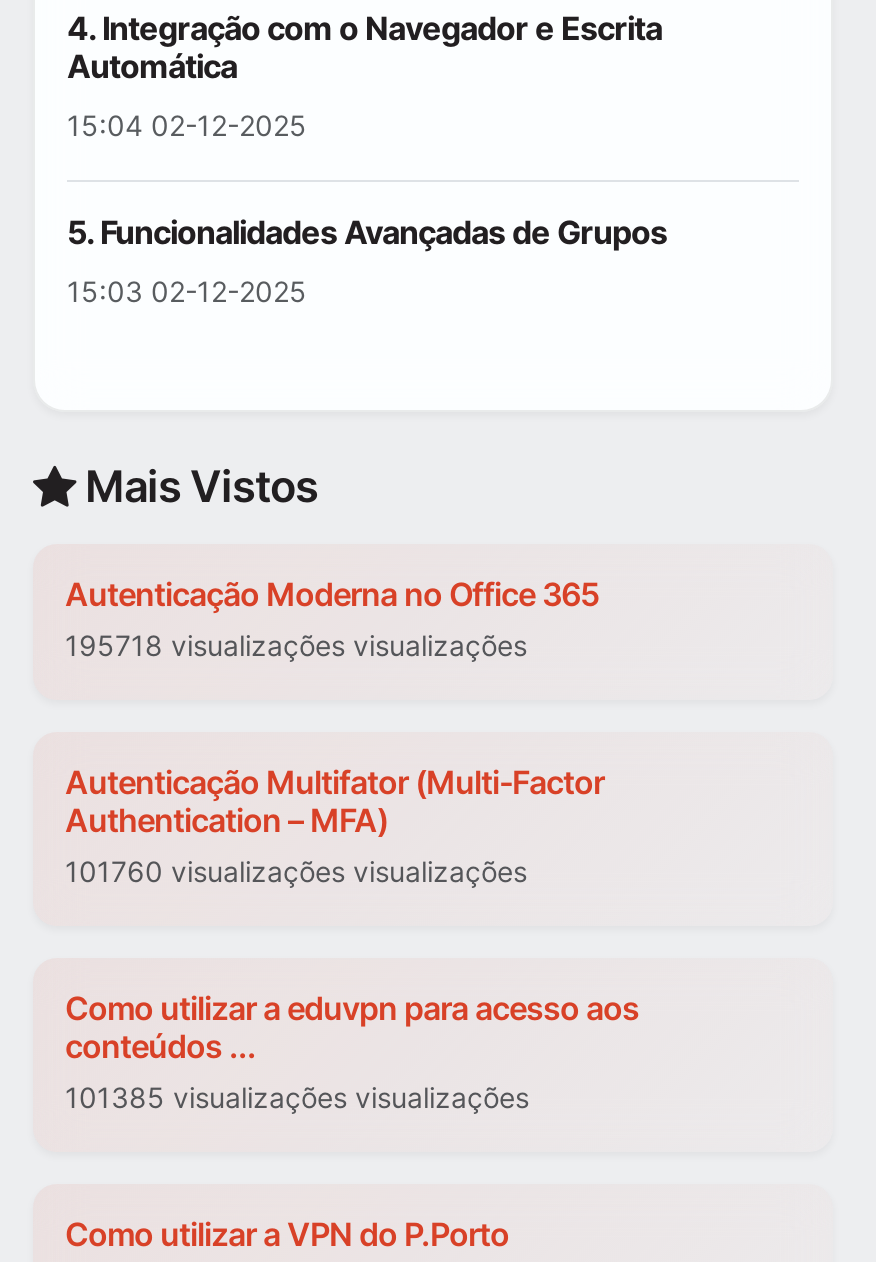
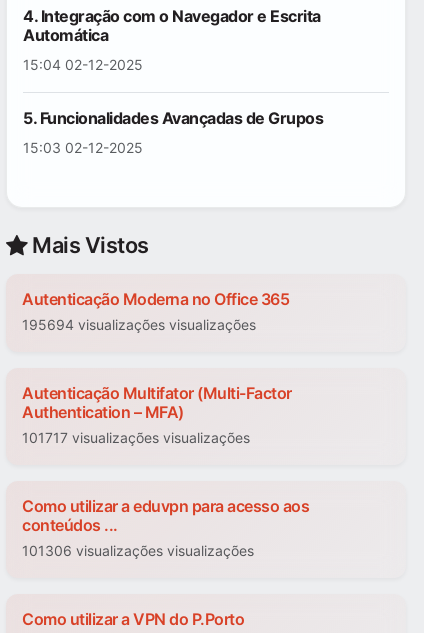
[65,629,527,663] 195718 visualizações visualizações -> [22,316,256,333] 195694 visualizações visualizações
[65,855,527,889] 101760 visualizações visualizações -> [22,429,250,446] 101717 visualizações visualizações
[65,1081,529,1115] 101385 visualizações visualizações -> [22,542,254,559] 101306 visualizações visualizações

